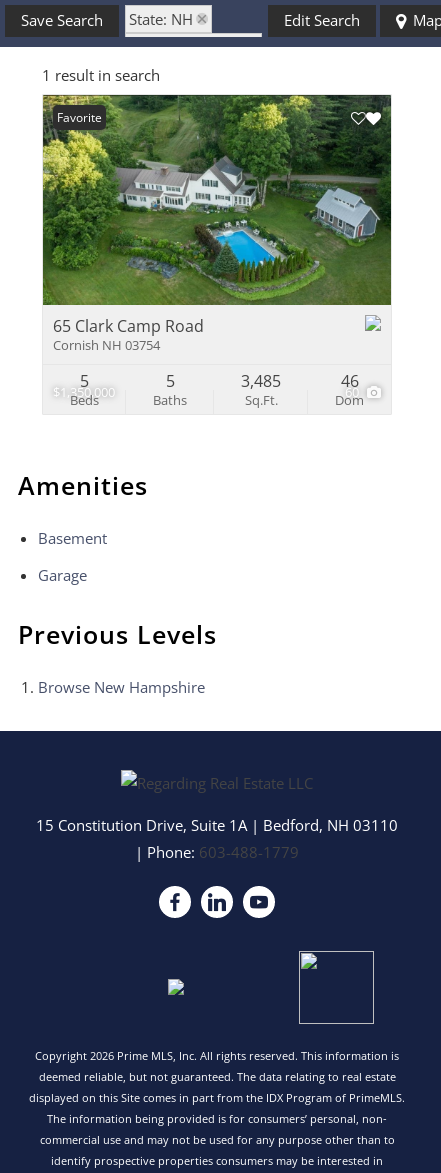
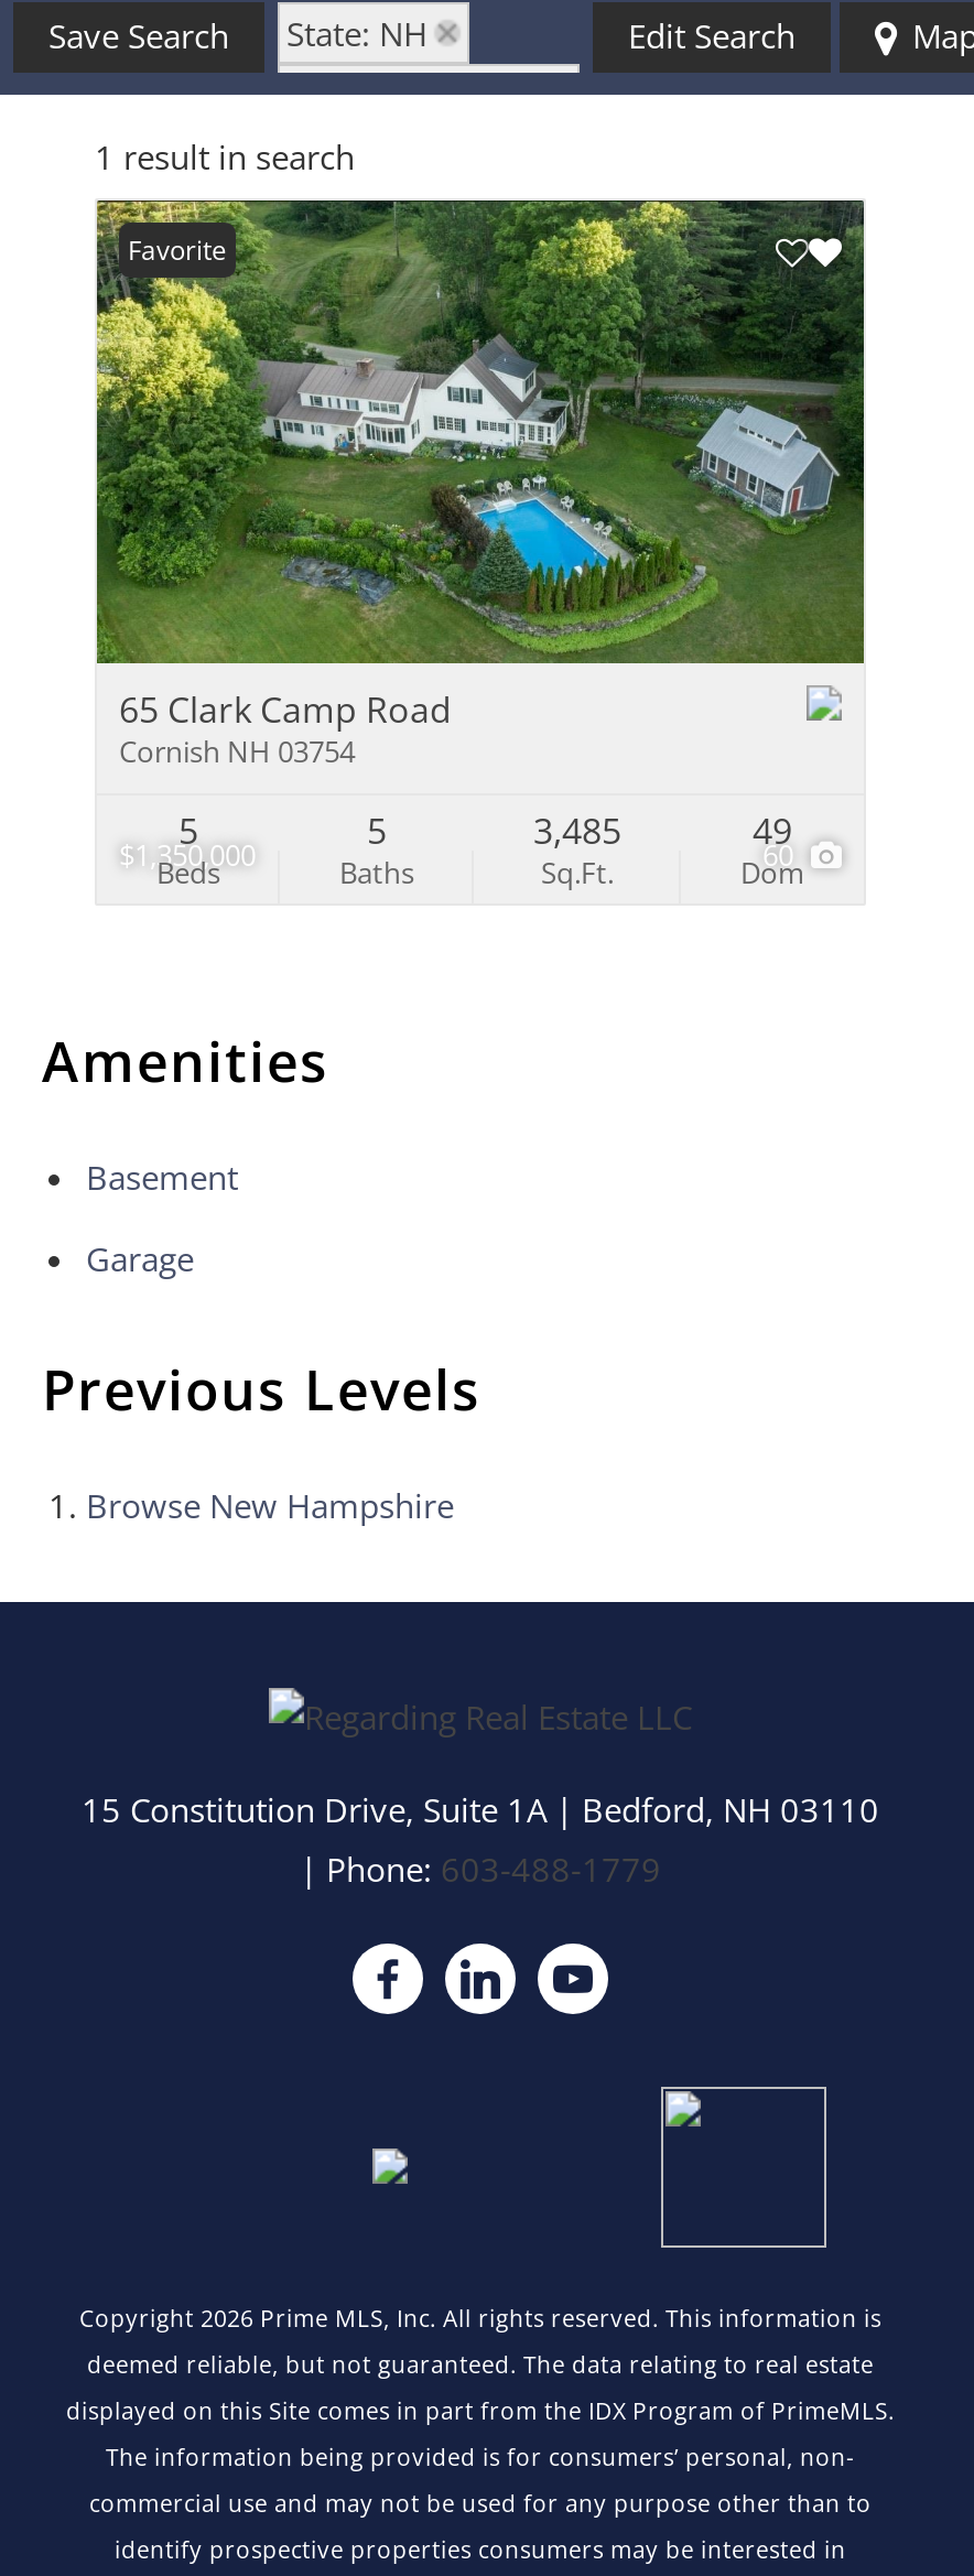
[340,370,358,392] 46 -> [753,807,792,855] 49

